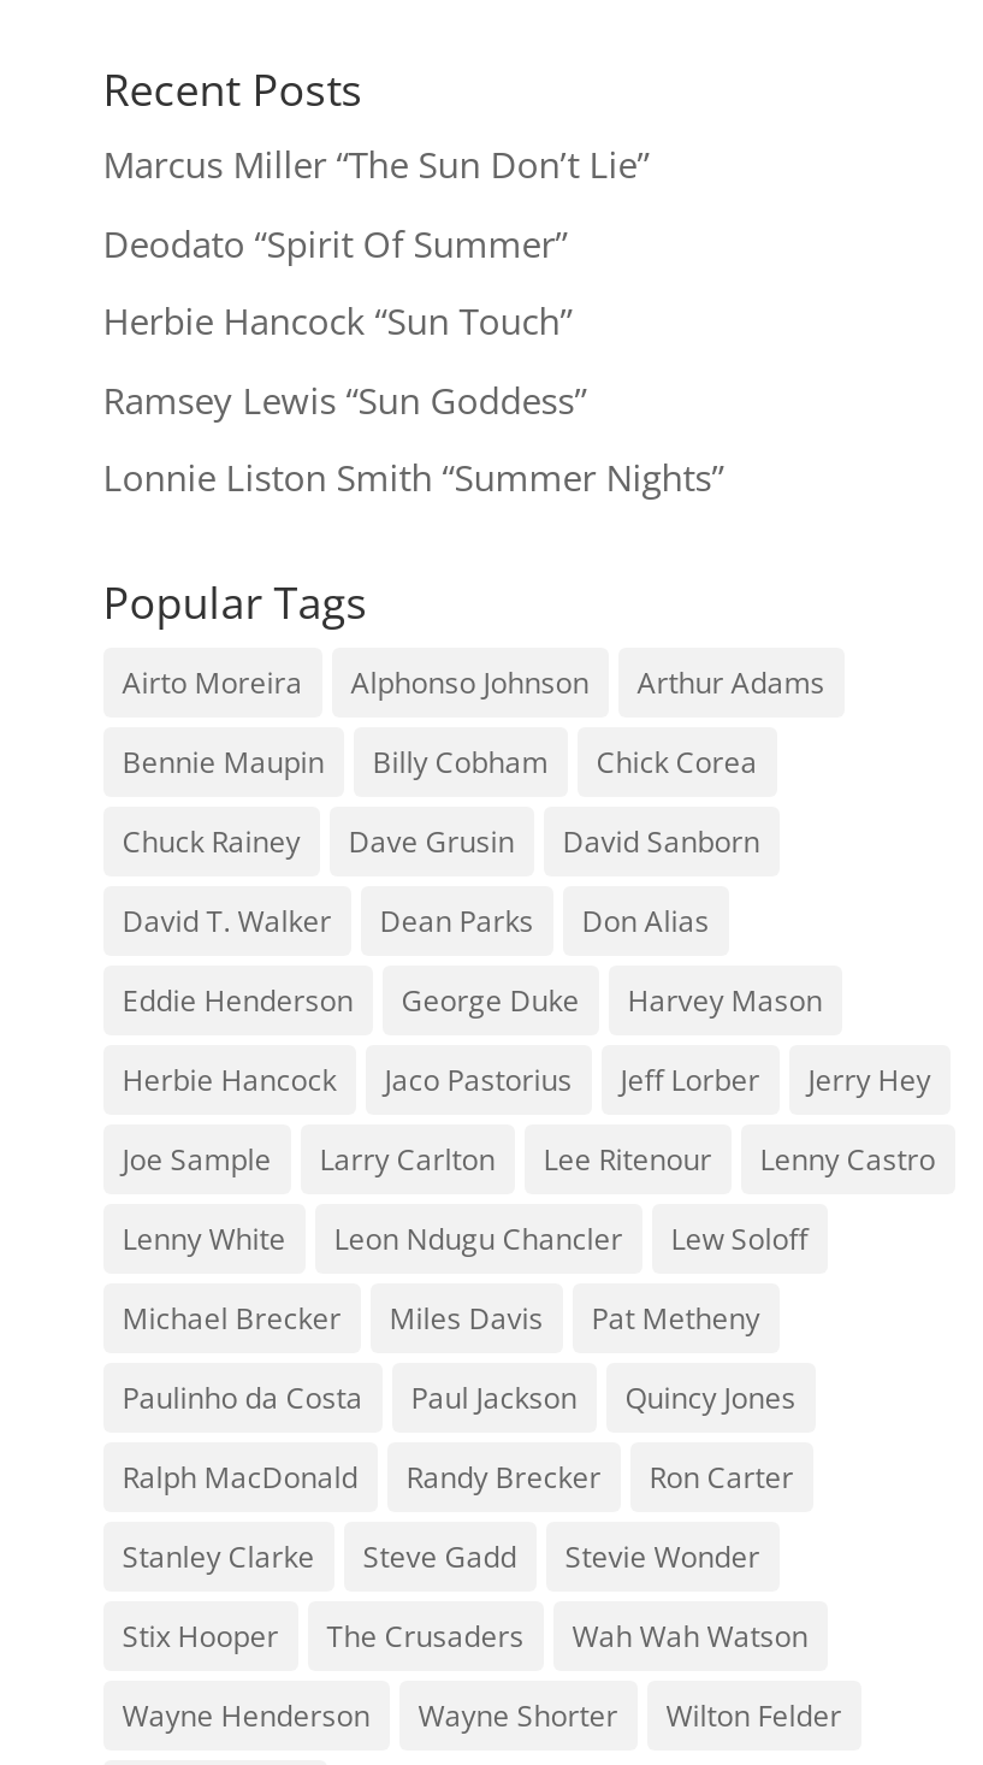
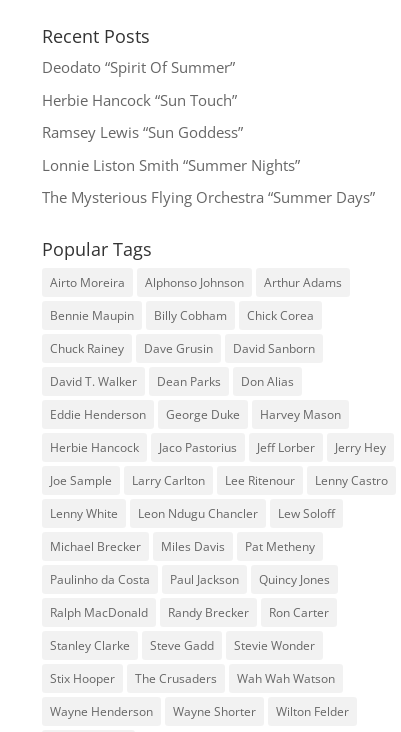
[103,140,649,189] Marcus Miller “The Sun Don’t Lie” -> none
moved [103,219,724,502] -> [42,57,300,175]: Deodato “Spirit Of Summer” | Herbie Hancock “Sun Touch” | Ramsey Lewis “Sun Goddess” | Lonnie Liston Smith “Summer Nights”
none -> [42,187,375,207] The Mysterious Flying Orchestra “Summer Days”

